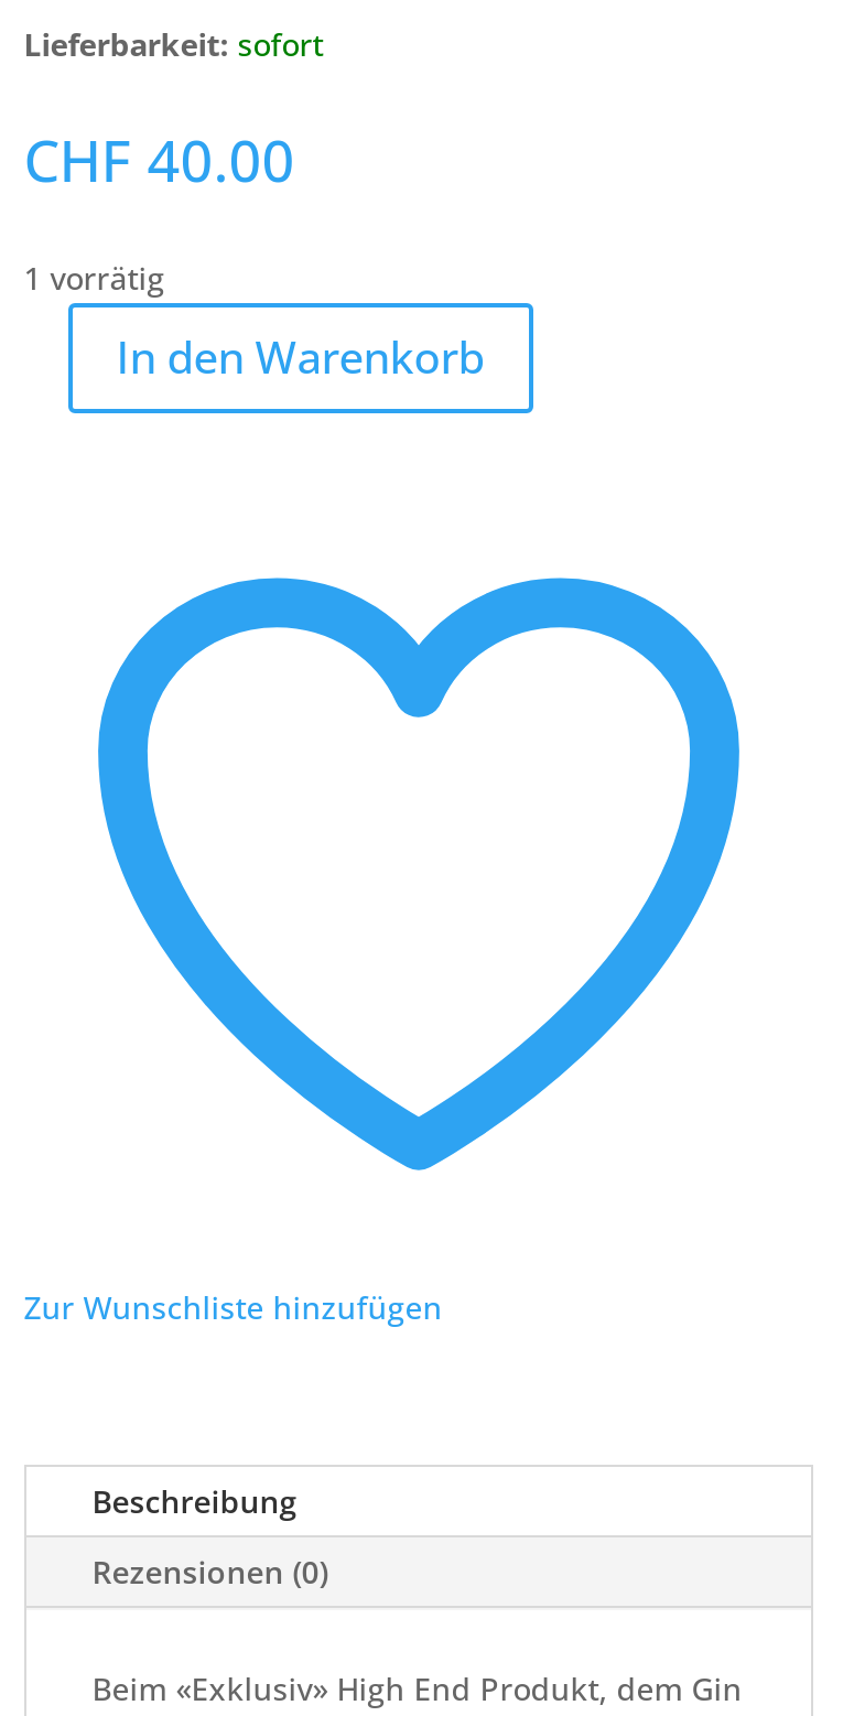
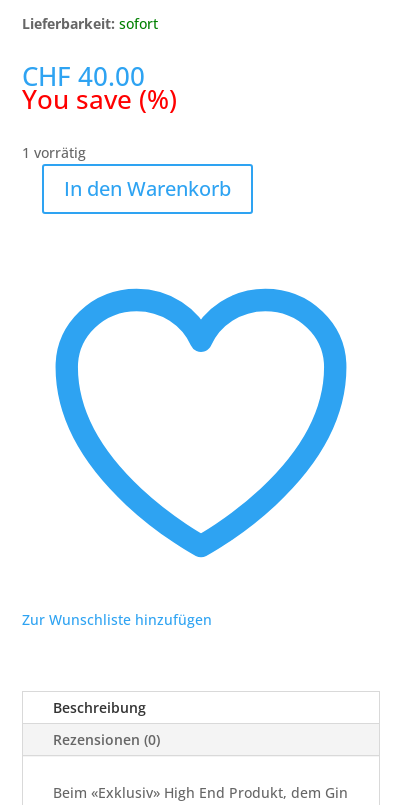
none -> [22,81,177,117] You save(%)

